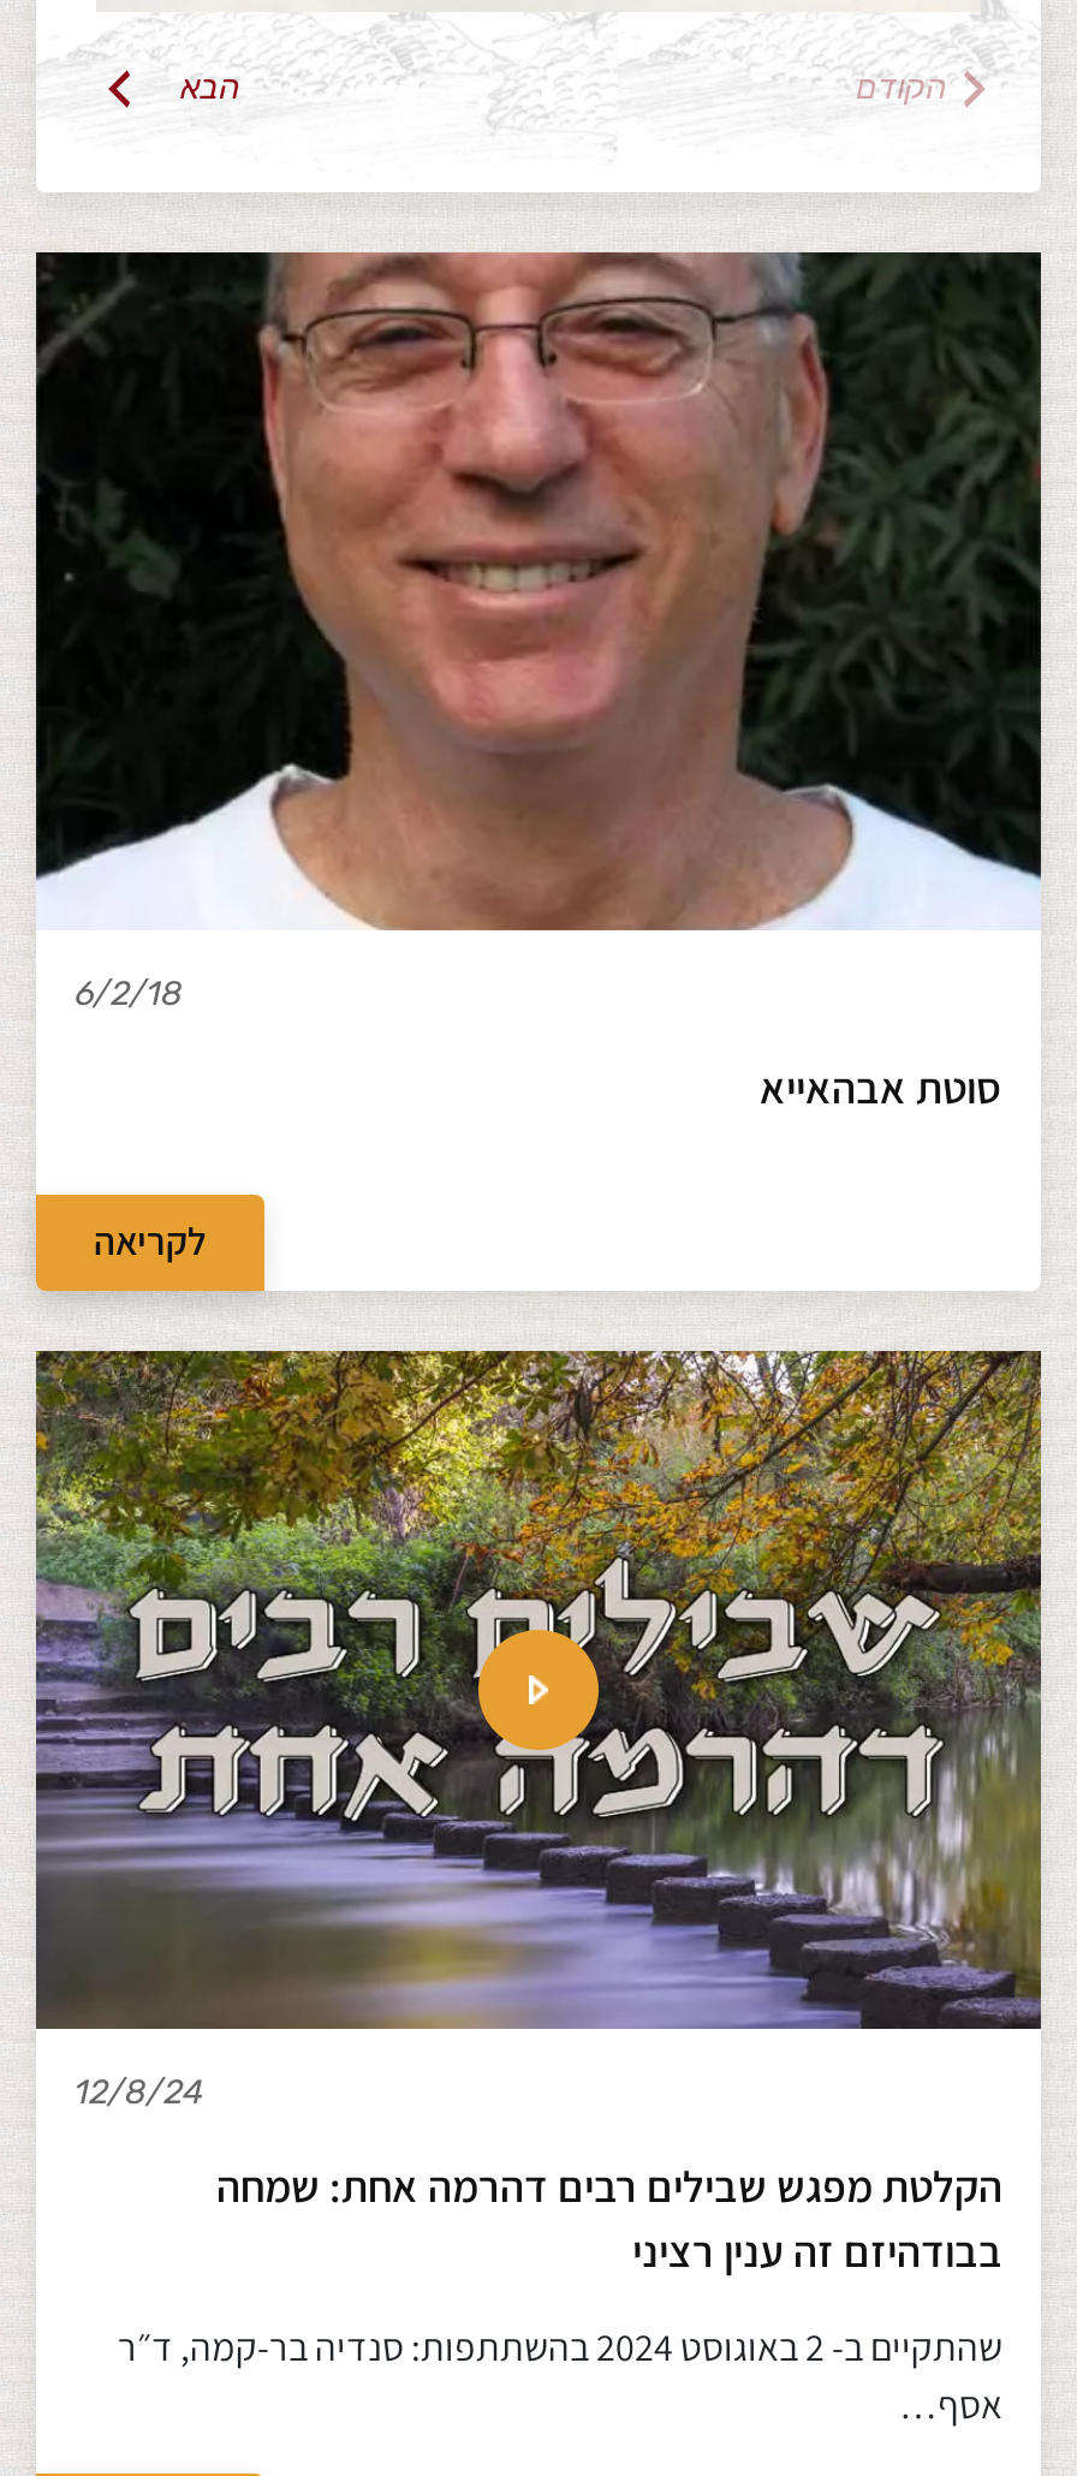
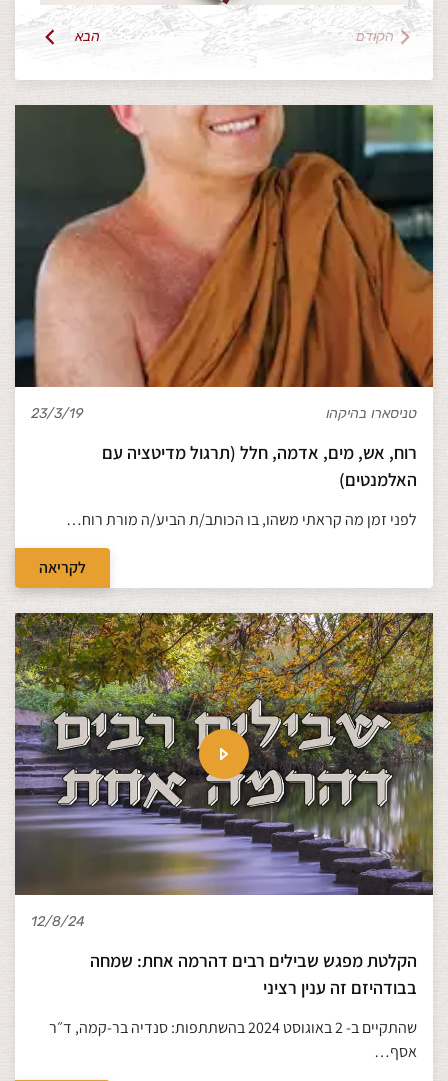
[36,250,1043,1115] [image] | 6/2/18 | סוטת אבהאייא -> [15,104,434,530] [image] | 23/3/19 | טניסארו בהיקהו | רוח, אש, מים, אדמה, חלל (תרגול מדיטציה עם | האלמנטים) | לפני זמן מה קראתי משהו, בו הכותב/ת הביע/ה מורת רוח…

